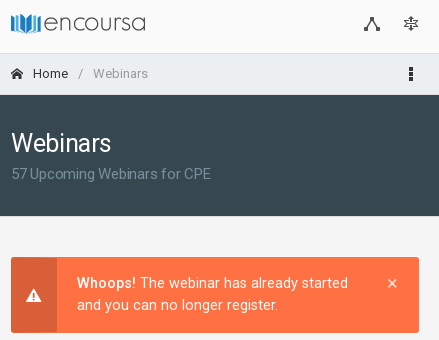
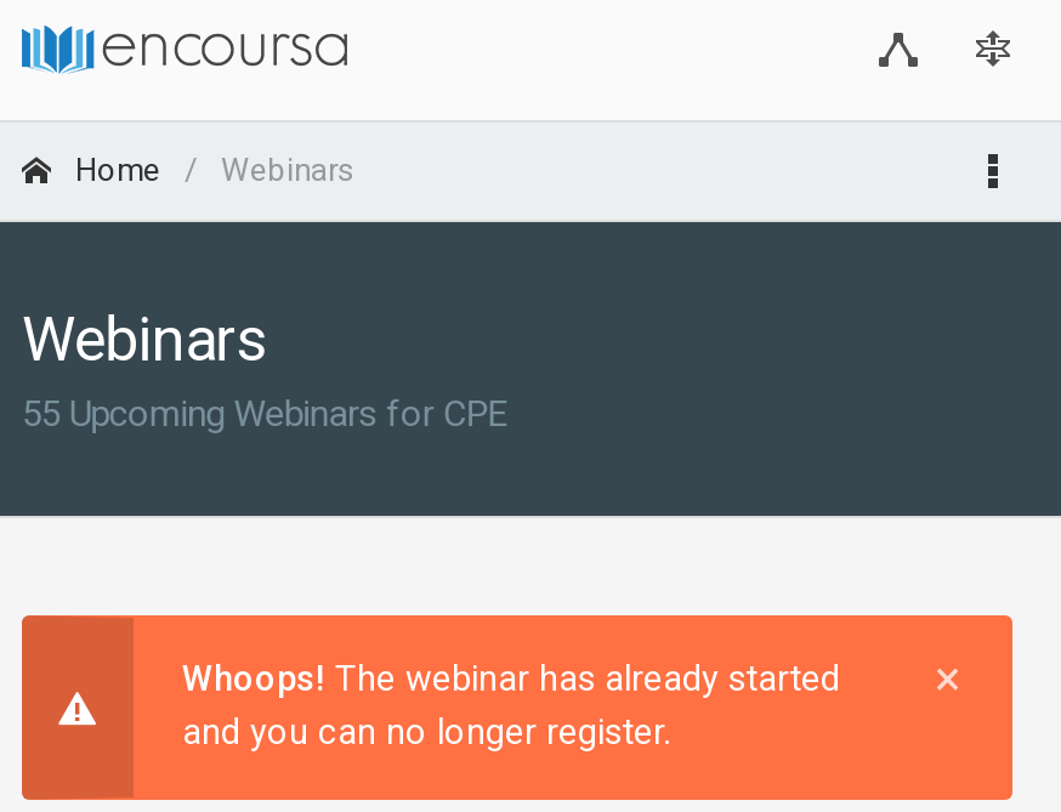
[11,165,211,183] 57 Upcoming Webinars for CPE -> [22,392,507,436] 55 Upcoming Webinars for CPE

